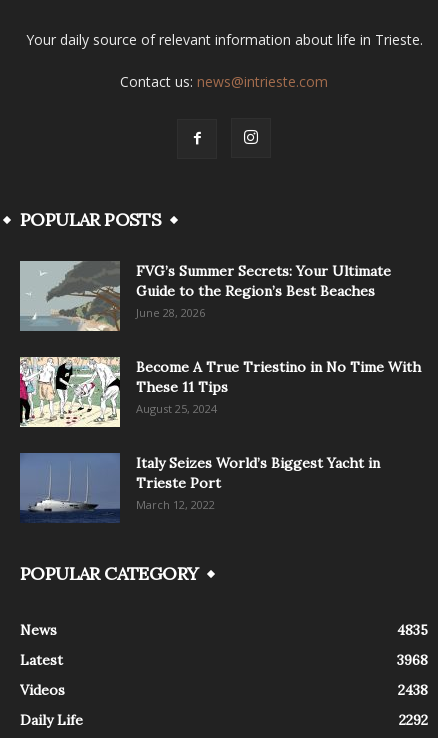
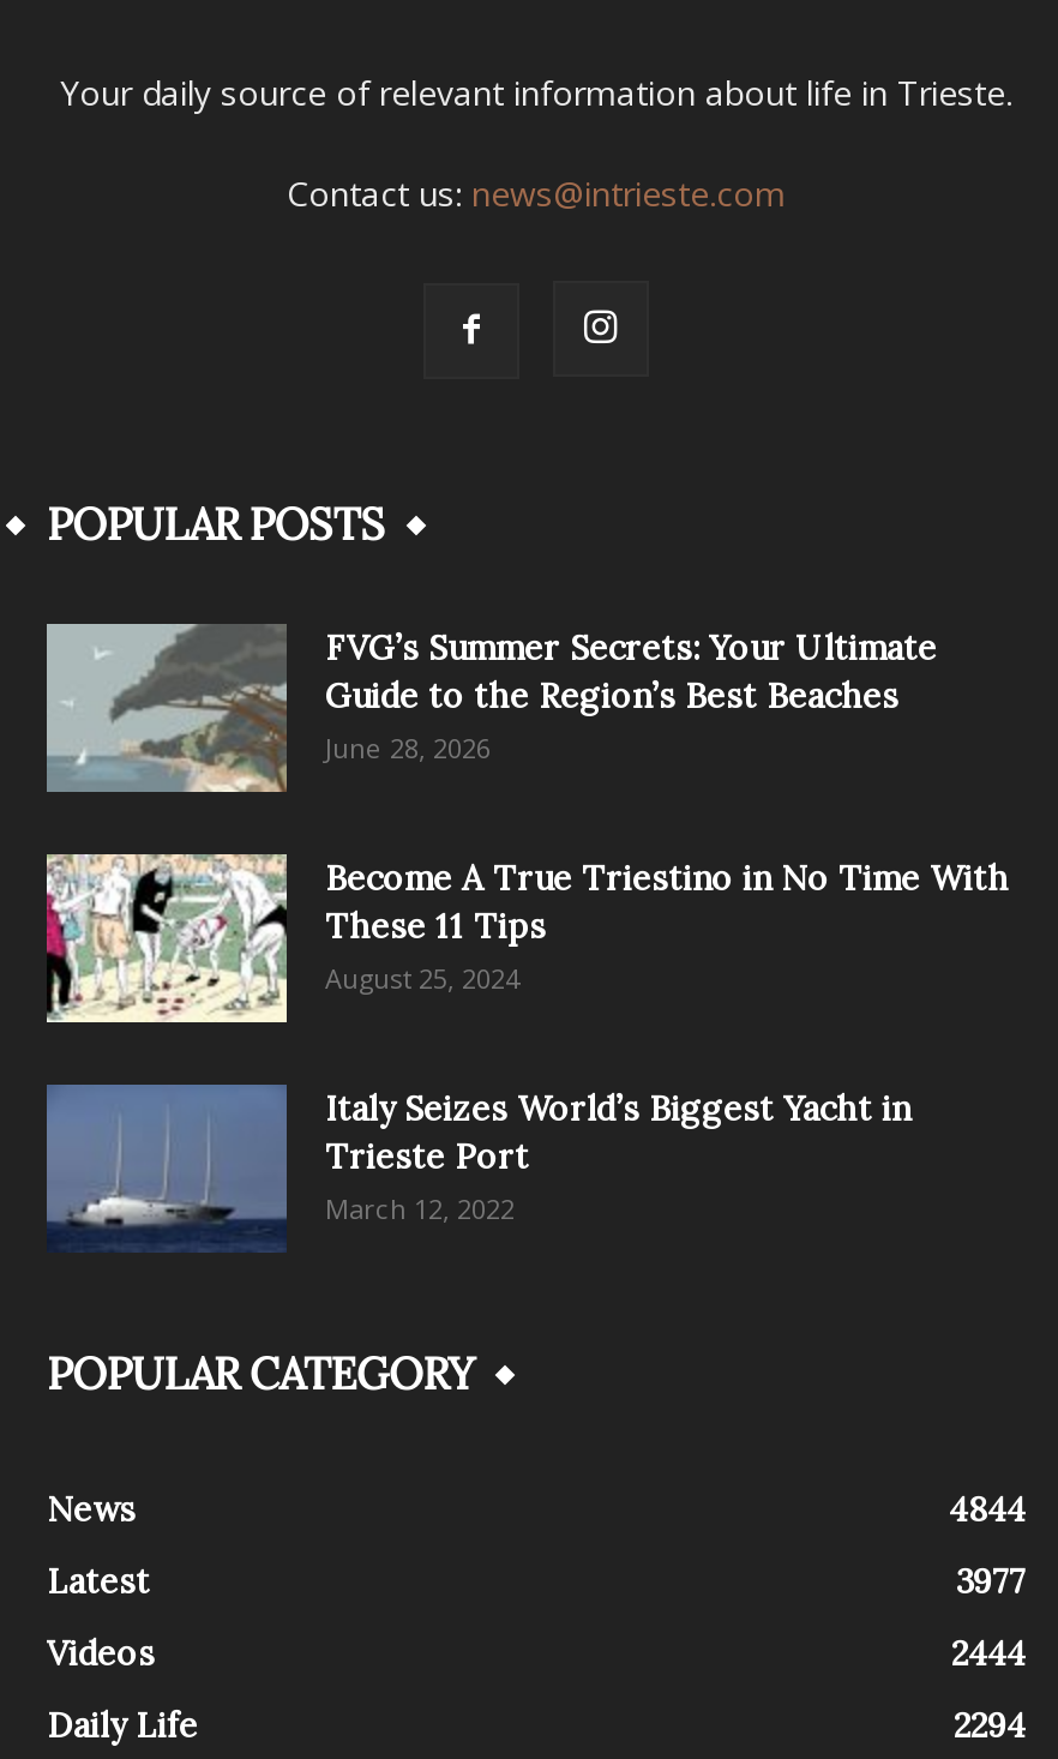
[397,621,428,639] 4835 -> [949,1487,1026,1530] 4844
[397,651,428,669] 3968 -> [956,1559,1026,1602] 3977
[398,681,428,699] 2438 -> [951,1631,1026,1674] 2444
[399,711,428,729] 2292 -> [954,1703,1026,1746] 2294

